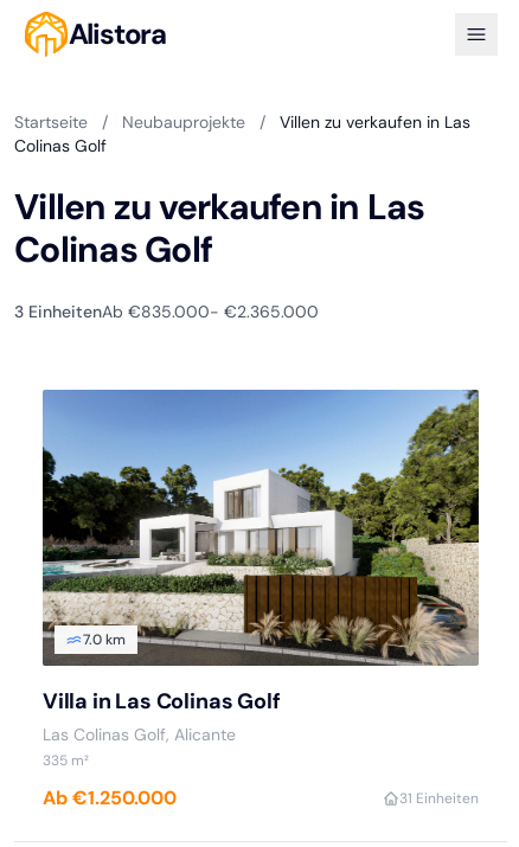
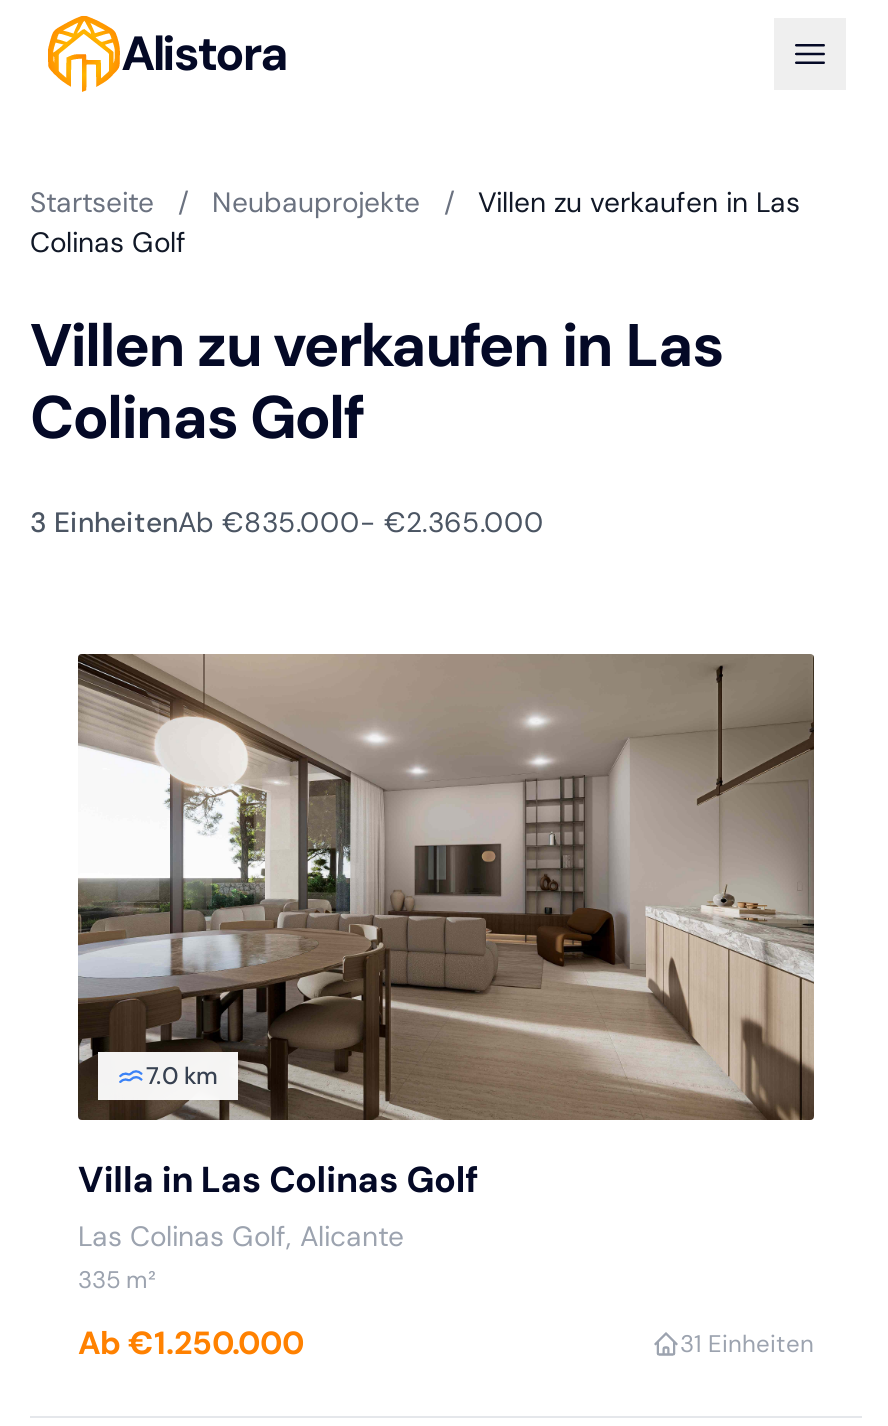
[41,389,480,666] [image] -> [76,652,816,1120] [image]

